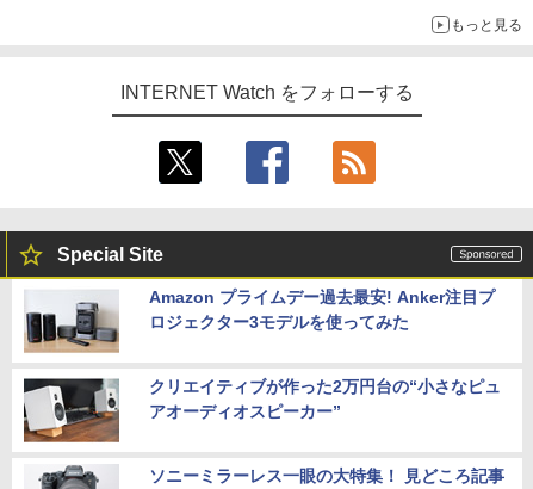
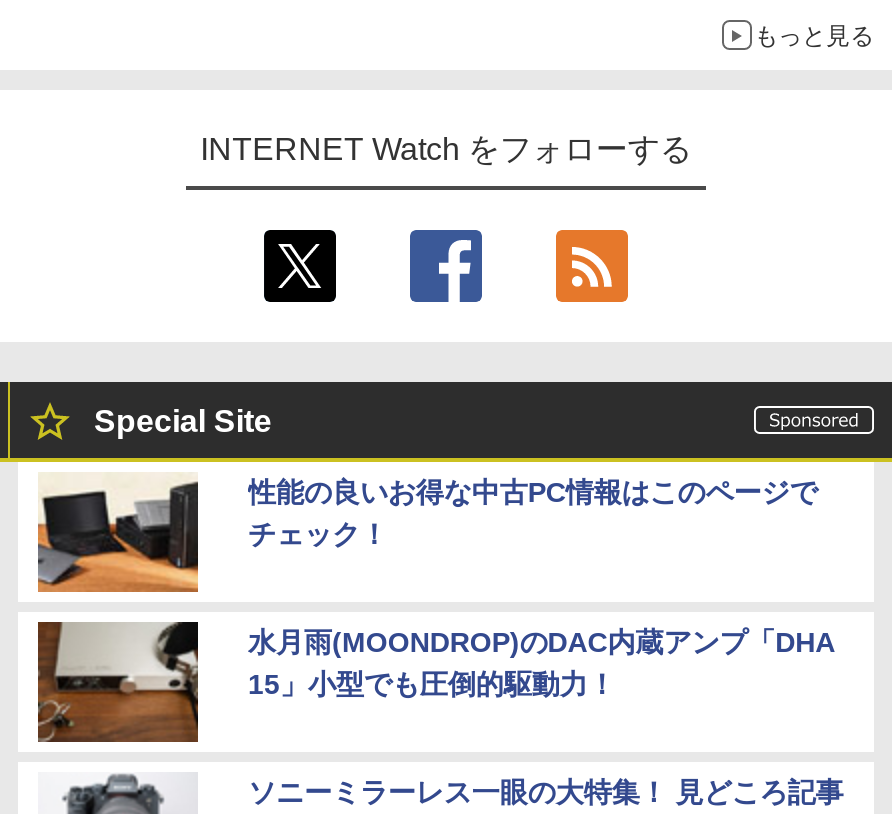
[24,287,494,357] [image] | Amazon プライムデー過去最安! Anker注目プ | ロジェクター3モデルを使ってみた -> [36,474,817,594] [image] | 性能の良いお得な中古PC情報はこのページで | チェック！
[23,375,500,446] [image] | クリエイティブが作った2万円台の“小さなピュ | アオーディオスピーカー” -> [36,620,835,744] [image] | 水月雨(MOONDROP)のDAC内蔵アンプ「DHA | 15」小型でも圧倒的駆動力！

